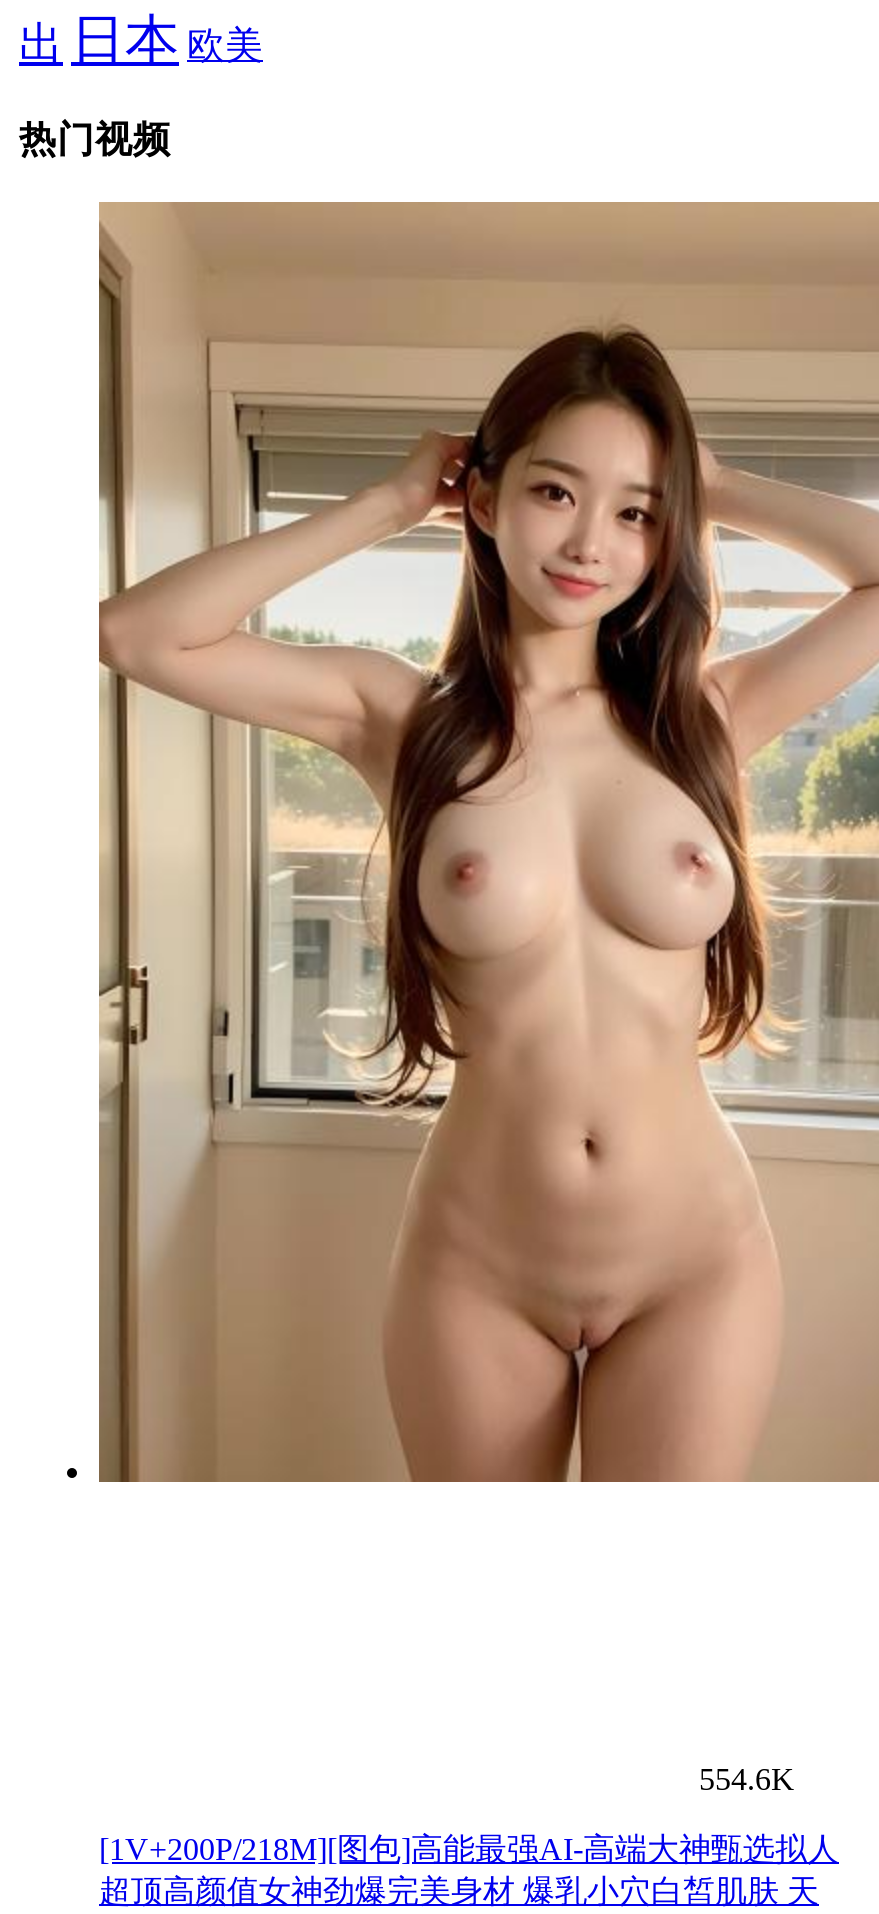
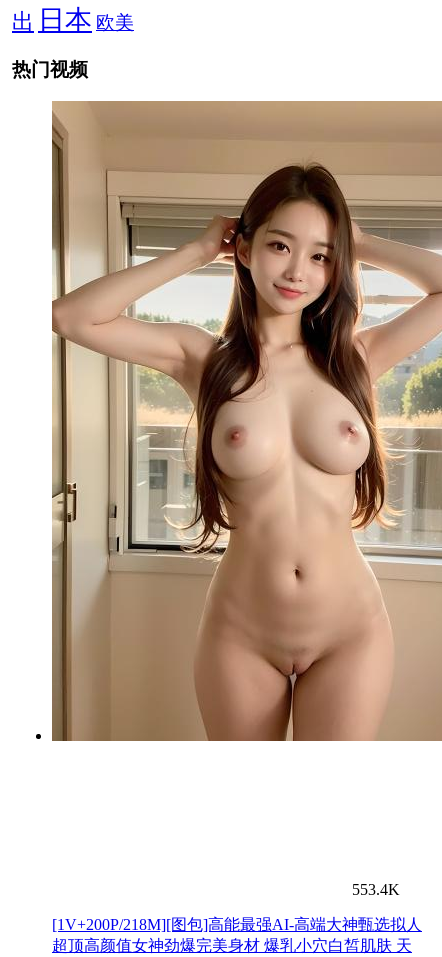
[699,1763,795,1797] 554.6K -> [352,881,400,898] 553.4K

